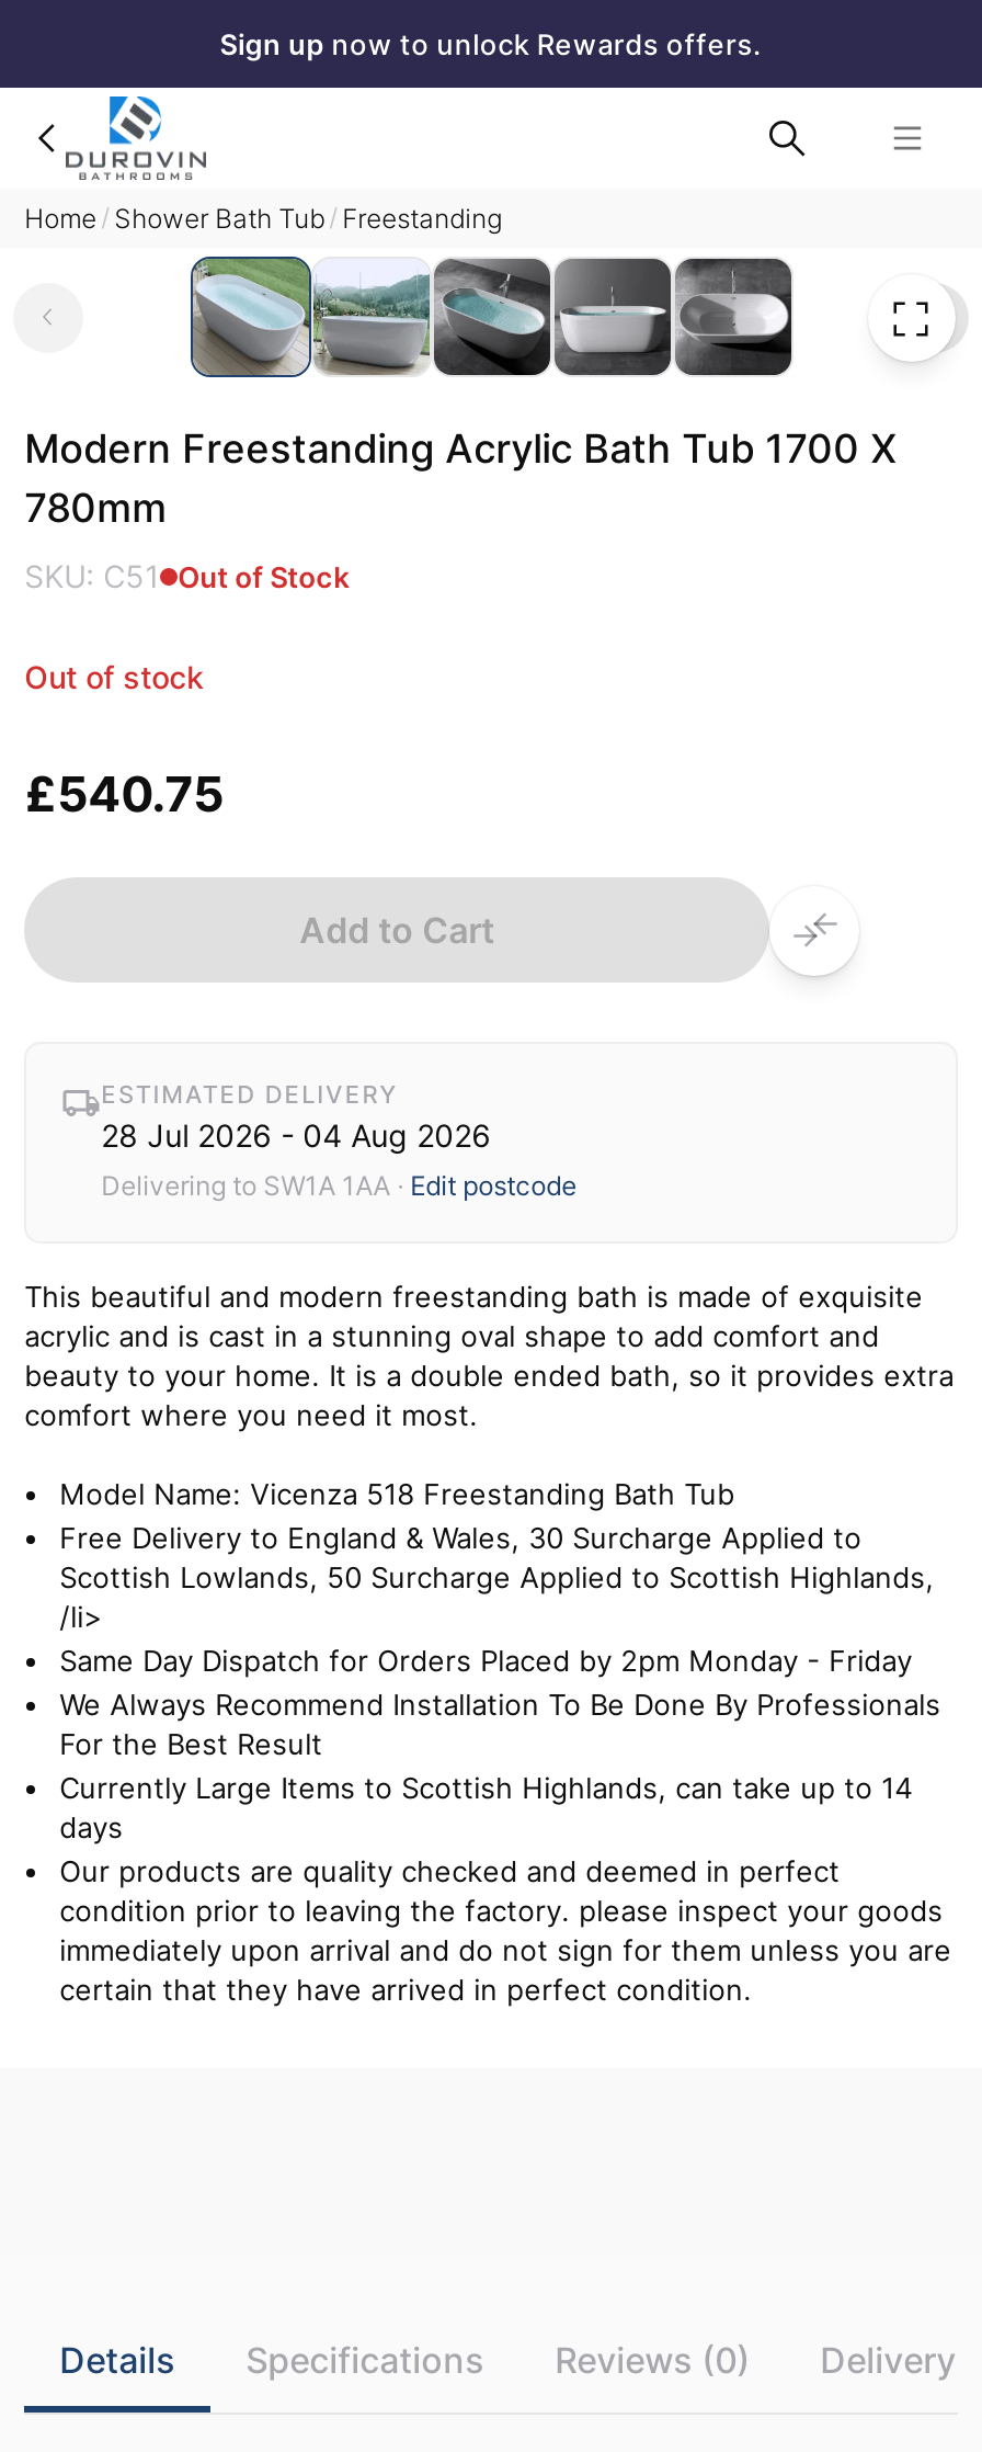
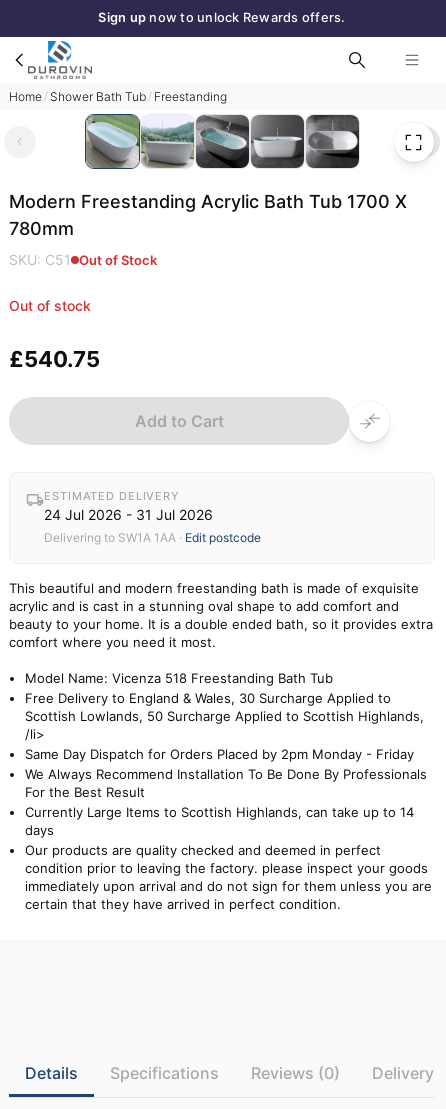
[101,1117,491,1154] 28 Jul 2026 - 04 Aug 2026 -> [44,506,213,523] 24 Jul 2026 - 31 Jul 2026

